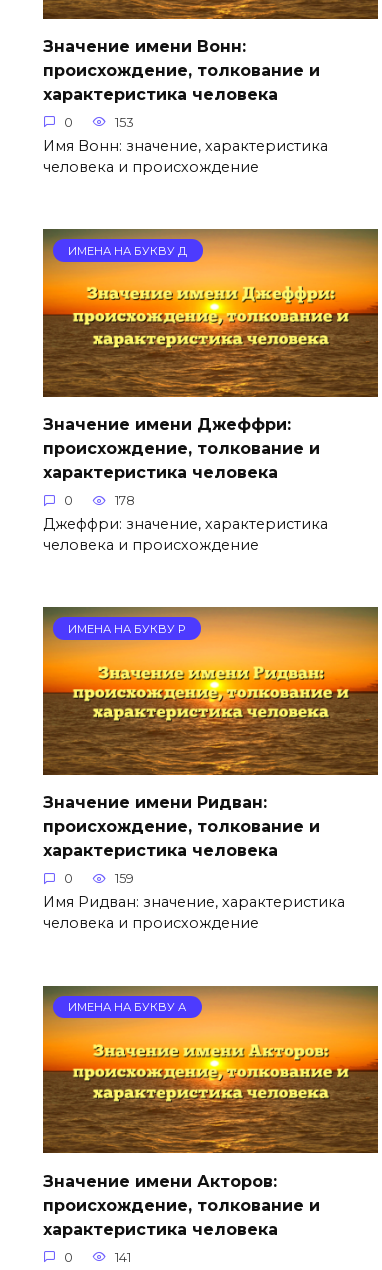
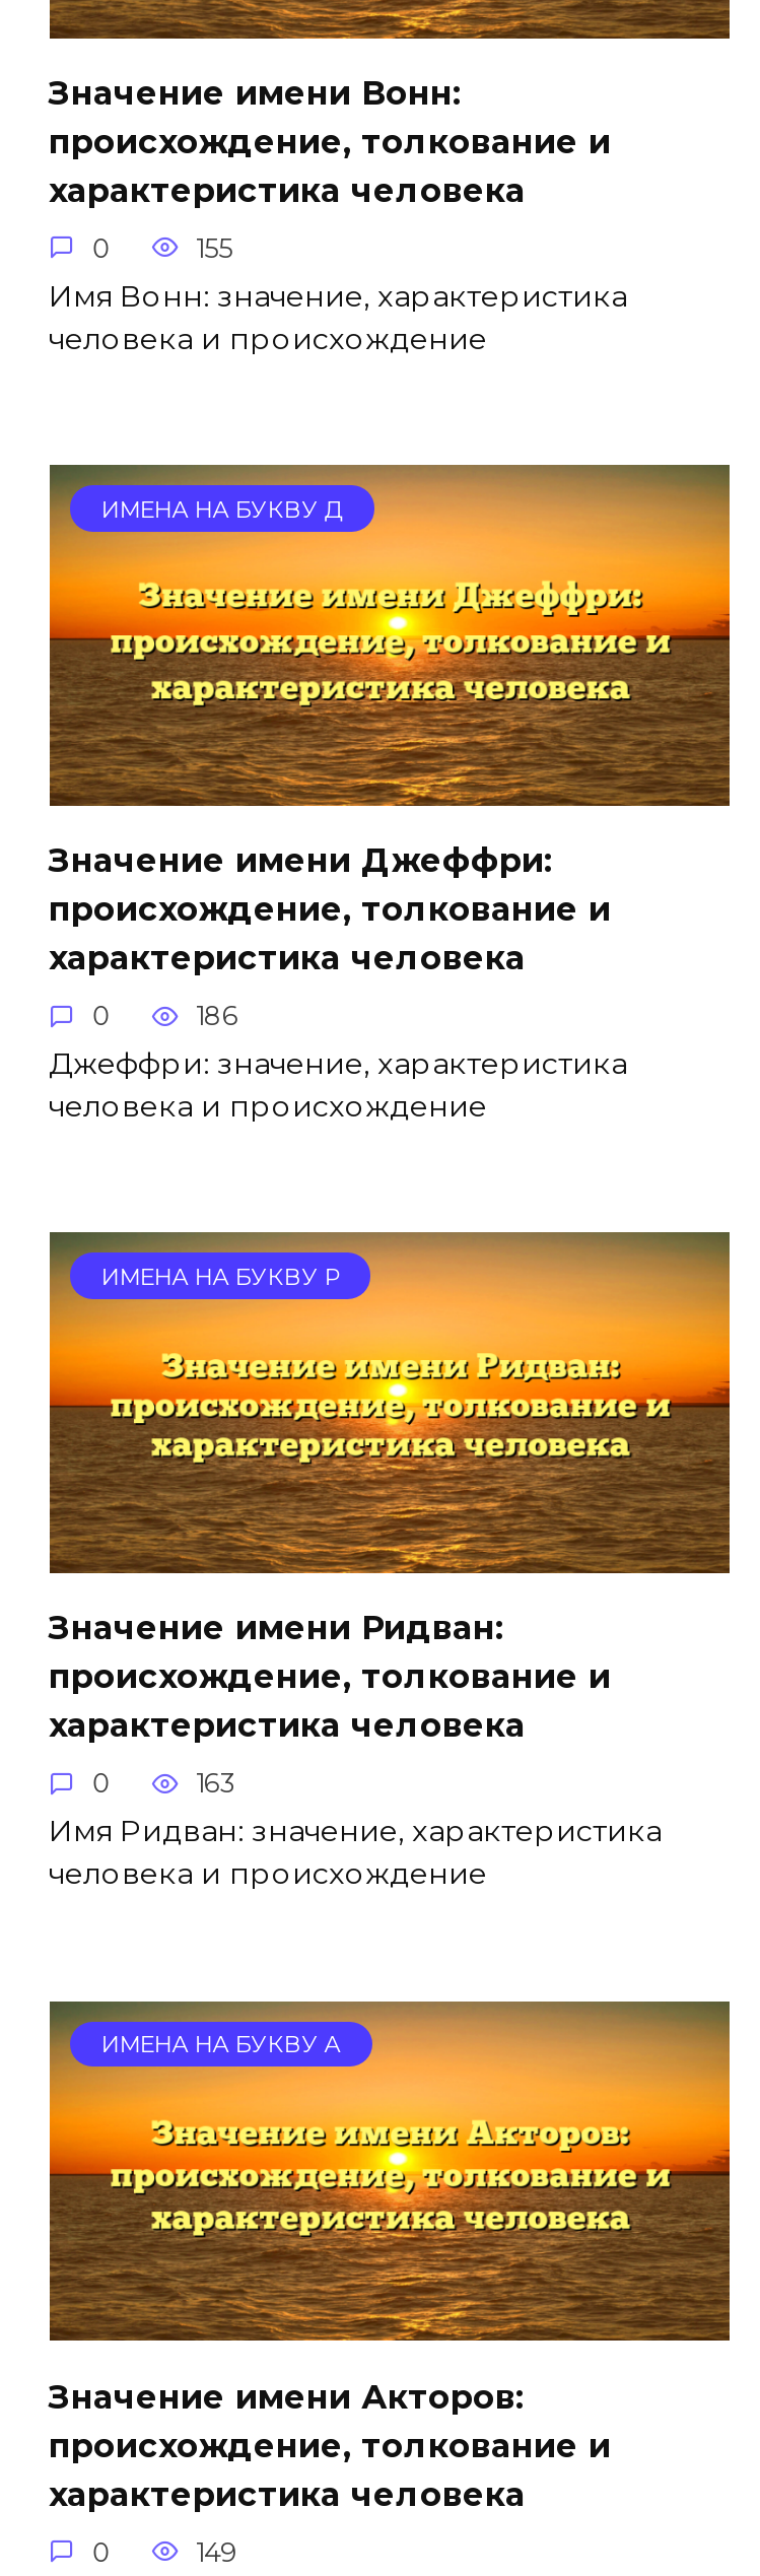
[115,115,134,130] 153 -> [196,233,232,264] 155
[115,493,135,508] 178 -> [196,1001,238,1031] 186
[115,871,134,886] 159 -> [196,1769,236,1799] 163
[115,1250,131,1265] 141 -> [196,2537,236,2567] 149

